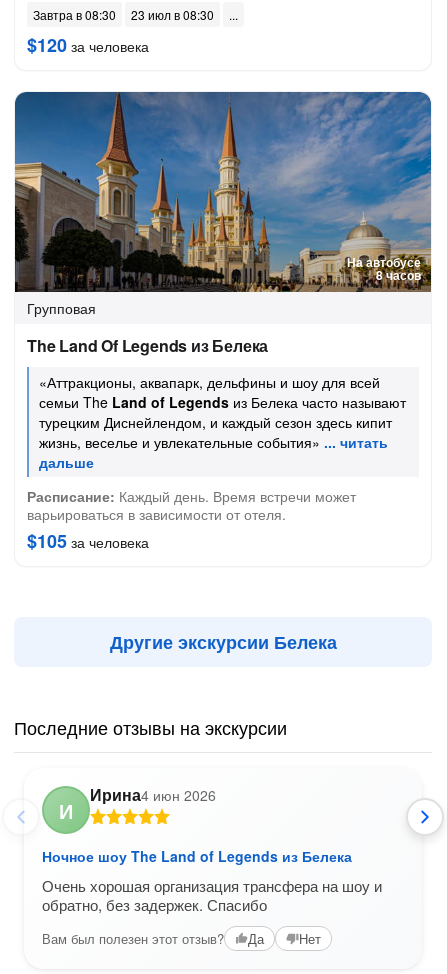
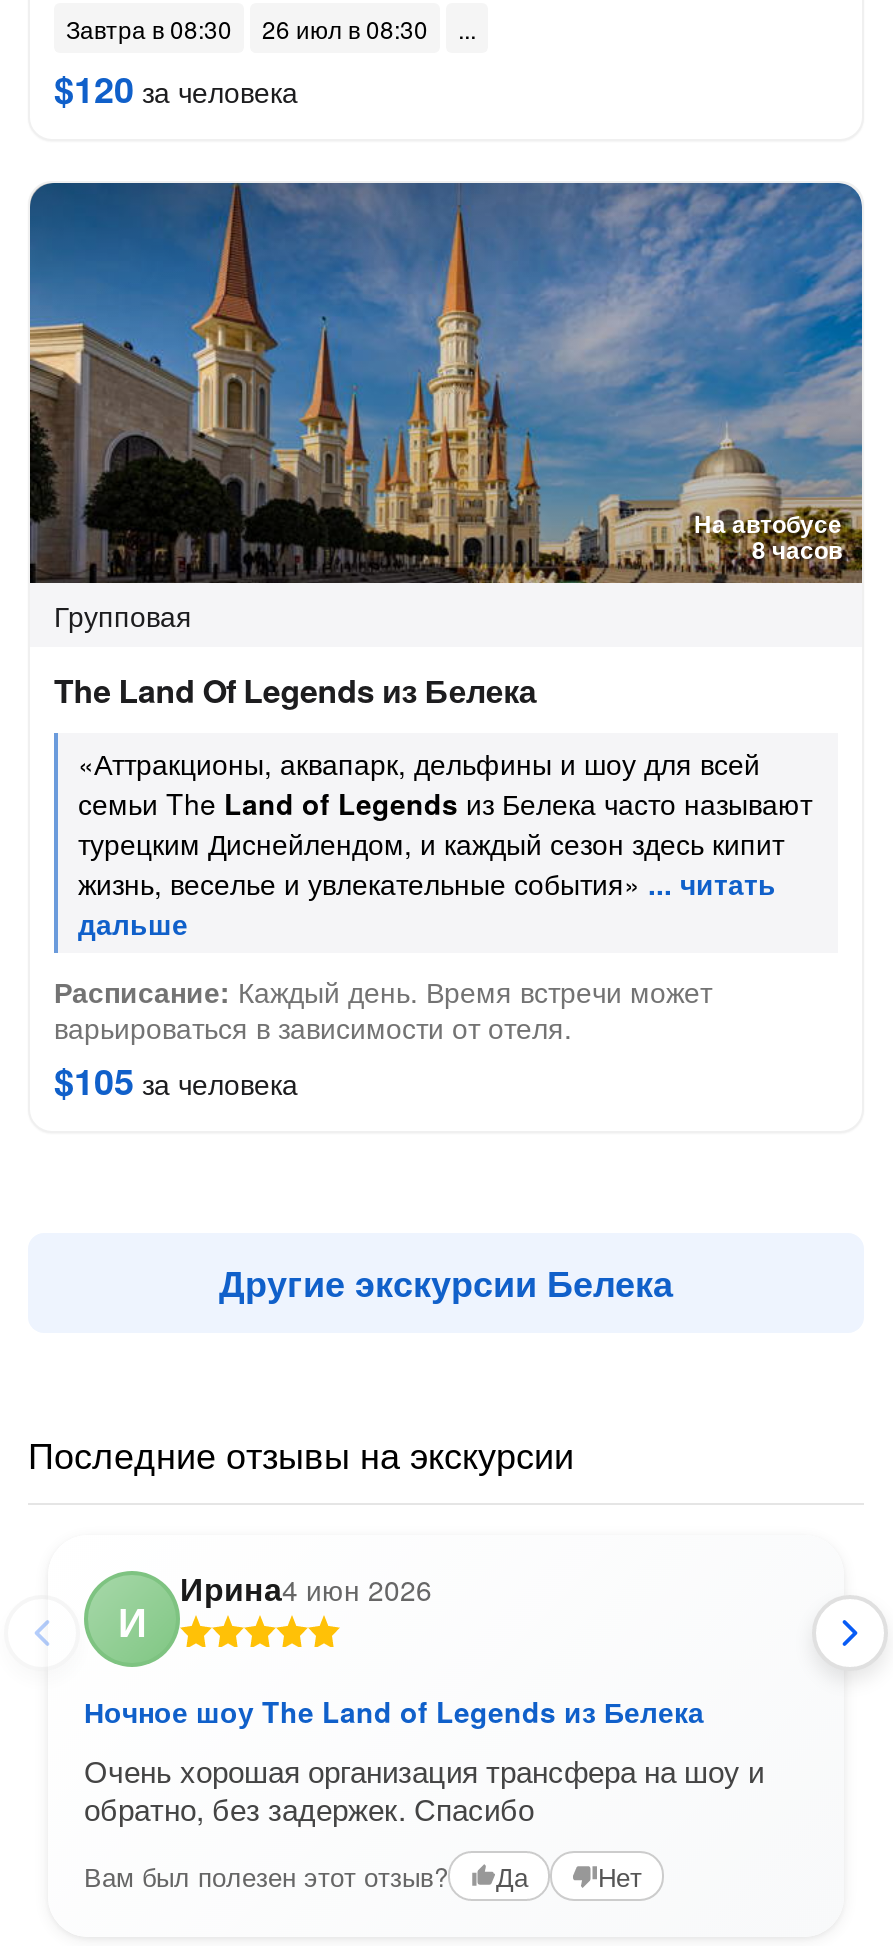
[33,6,214,23] Завтра в 08:30 23 июл в 08:30 -> [66,11,428,45] Завтра в 08:30 26 июл в 08:30

